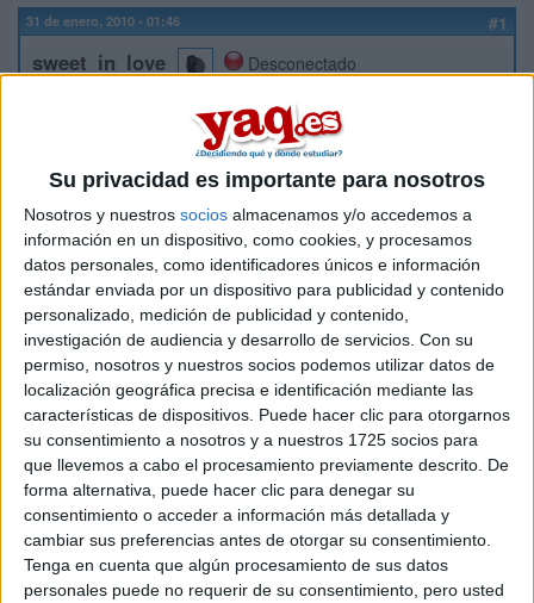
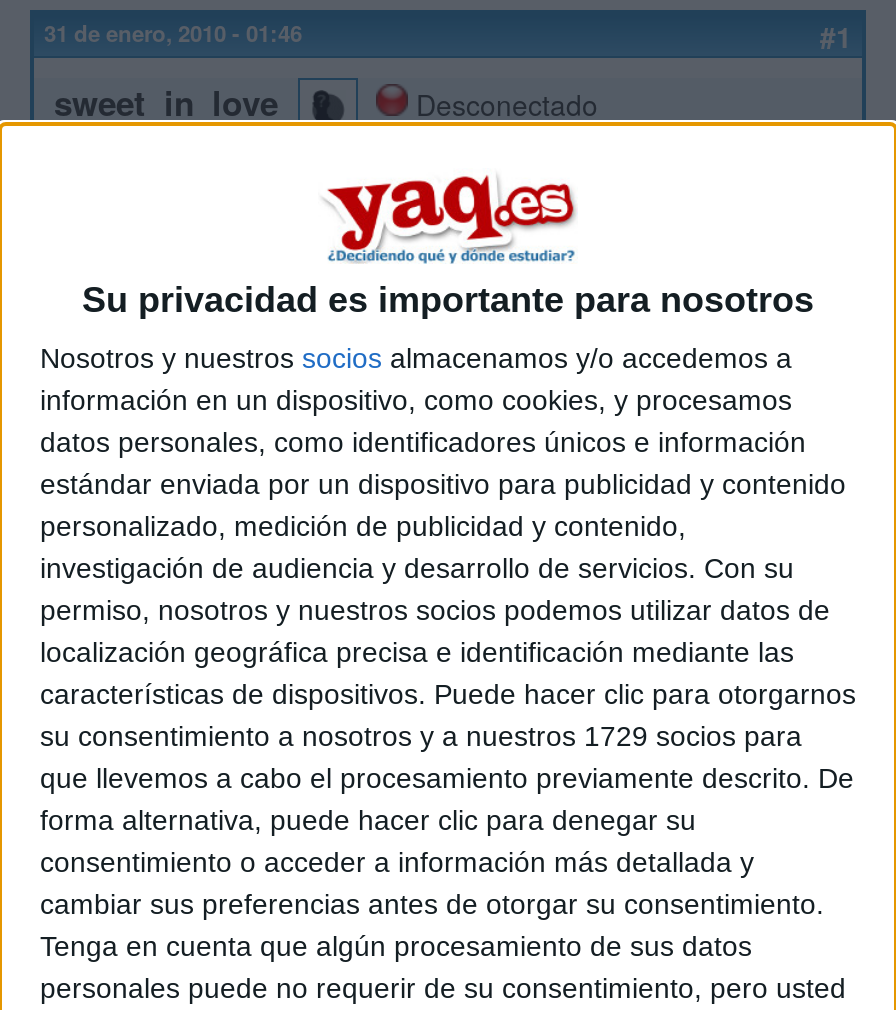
[24,430,478,449] su consentimiento a nosotros y a nuestros 1725 socios para -> [40,720,802,752] su consentimiento a nosotros y a nuestros 1729 socios para

